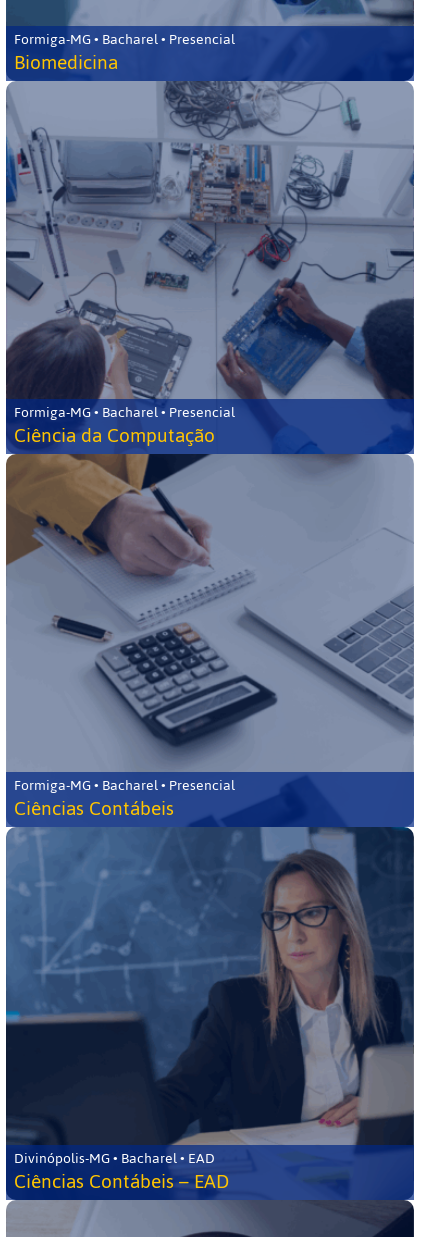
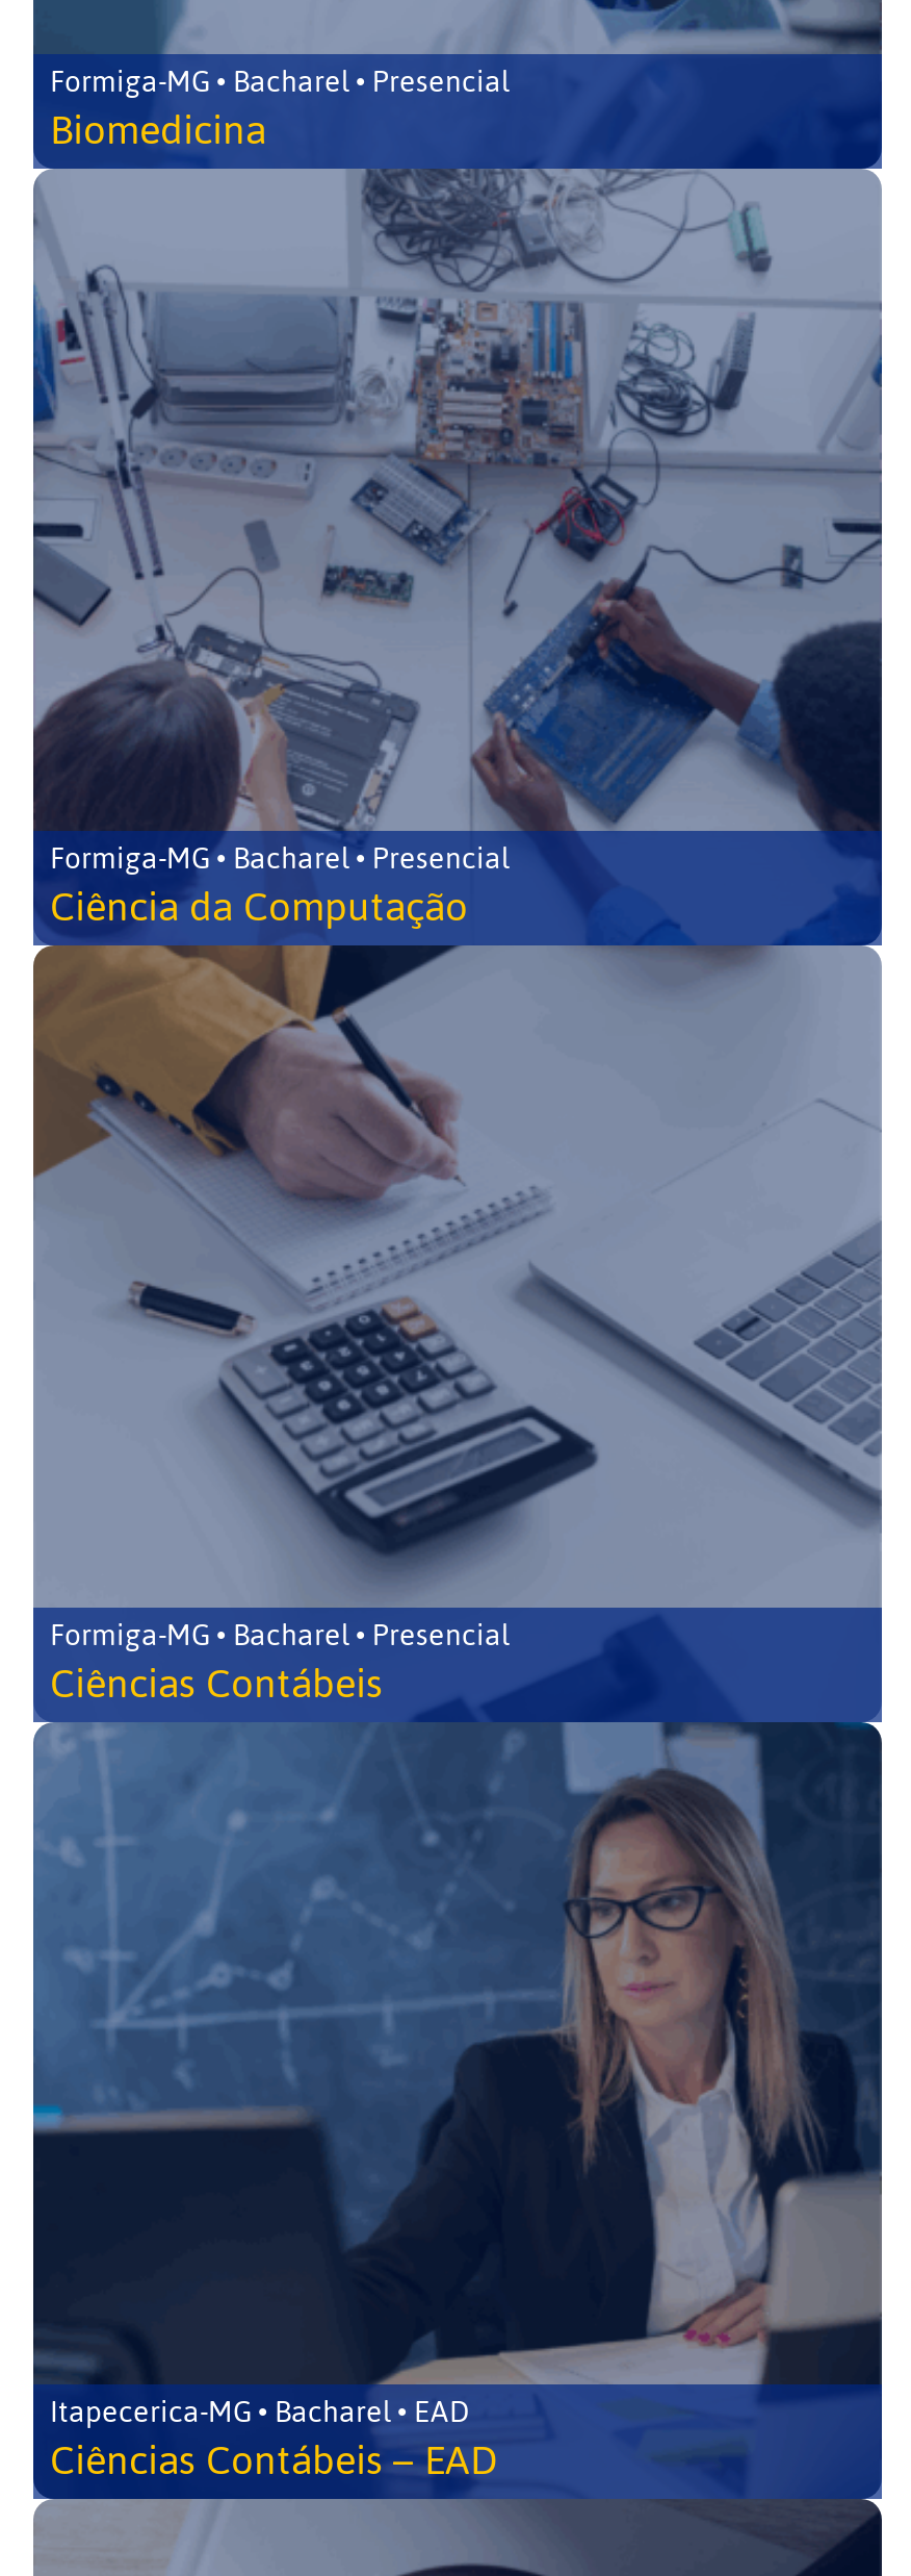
[14,1145,215,1172] Divinópolis-MG • Bacharel • EAD -> [50,2384,470,2441] Itapecerica-MG • Bacharel • EAD

